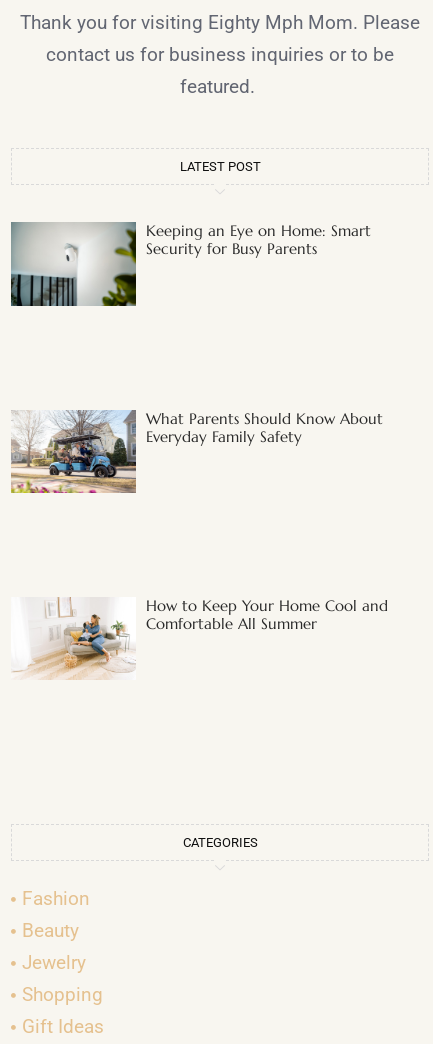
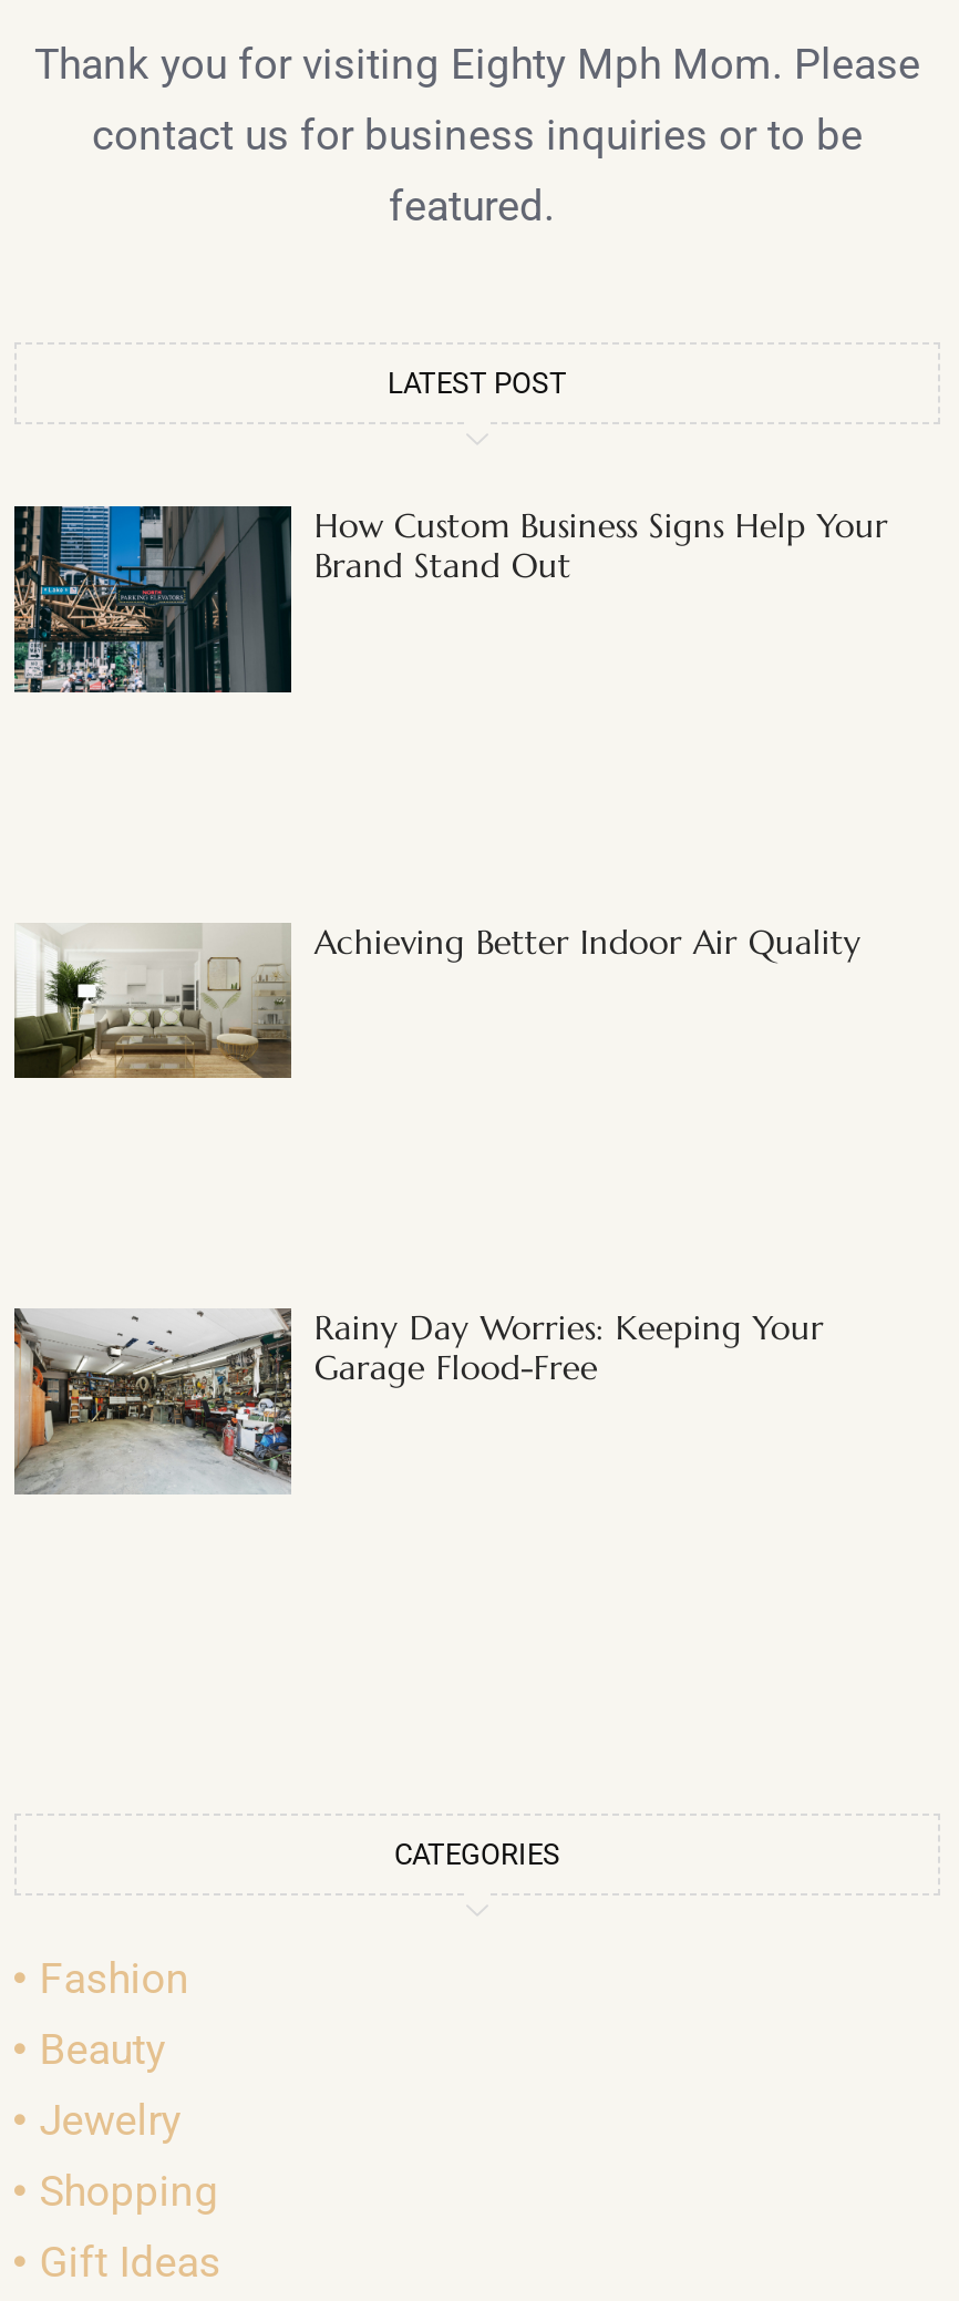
[10,221,371,307] [image] | Keeping an Eye on Home: Smart | Security for Busy Parents -> [12,504,888,695] [image] | How Custom Business Signs Help Your | Brand Stand Out
[10,409,383,494] [image] | What Parents Should Know About | Everyday Family Safety -> [12,920,861,1080] [image] | Achieving Better Indoor Air Quality
[11,596,388,680] [image] | How to Keep Your Home Cool and | Comfortable All Summer -> [12,1306,824,1497] [image] | Rainy Day Worries: Keeping Your | Garage Flood-Free

